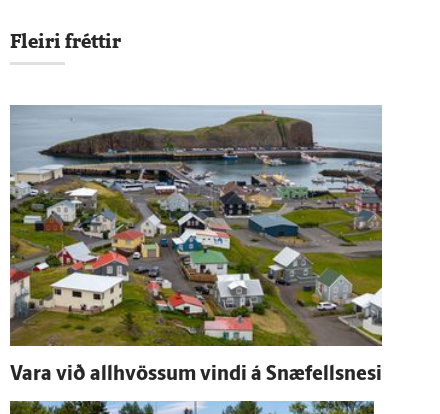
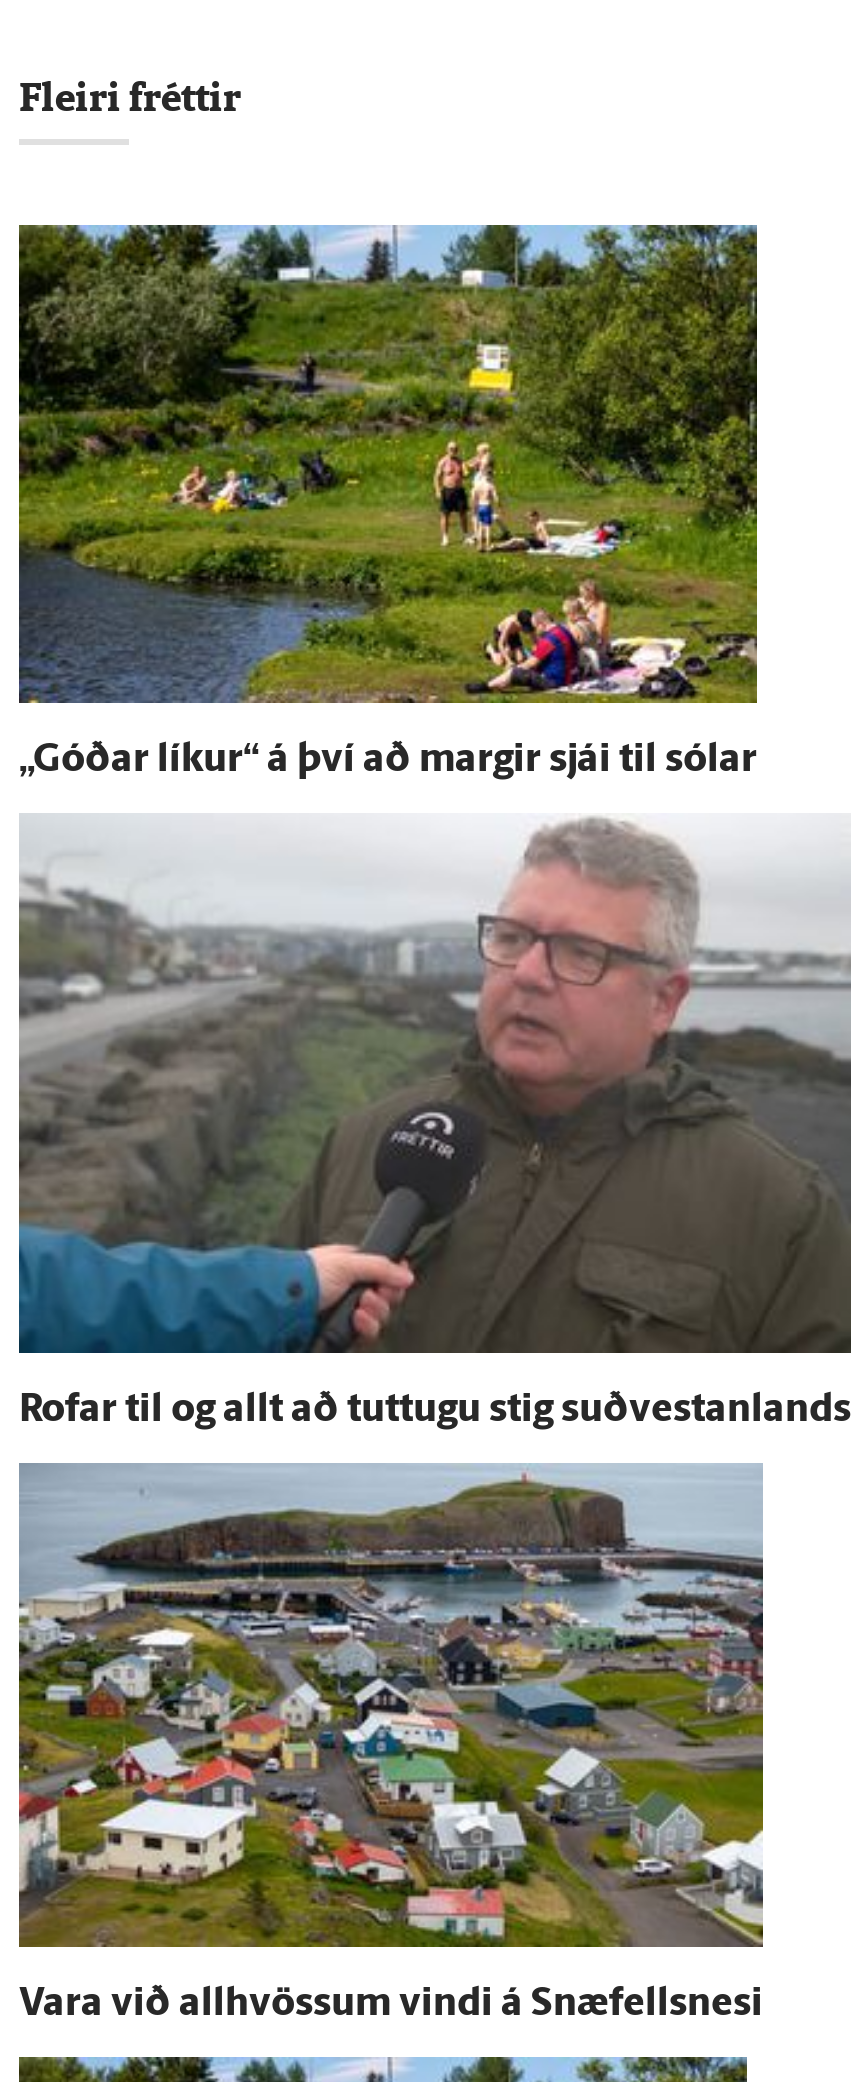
none -> [17,223,759,782] [image] | „Góðar líkur“ á því að margir sjái til sólar
none -> [17,817,853,1432] [image] | Rofar til og allt að tuttugu stig suðvestanlands

